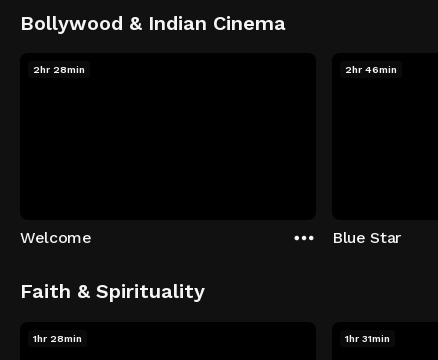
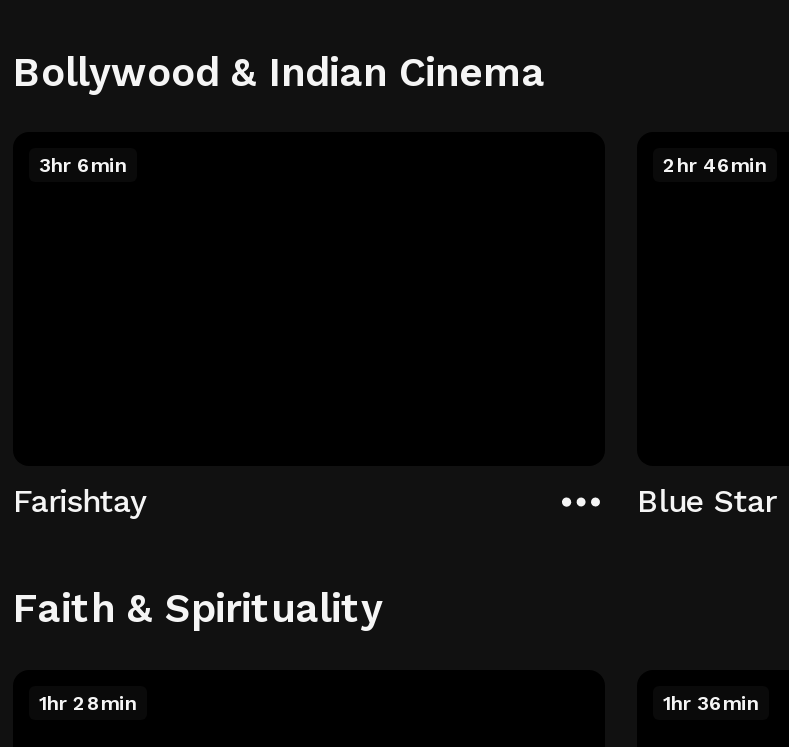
[33,64,85,75] 2hr 28min -> [39,154,127,176] 3hr 6min
[20,227,92,246] Welcome -> [13,481,145,519] Farishtay
[345,332,390,343] 1hr 31min -> [663,691,759,713] 1hr 36min

